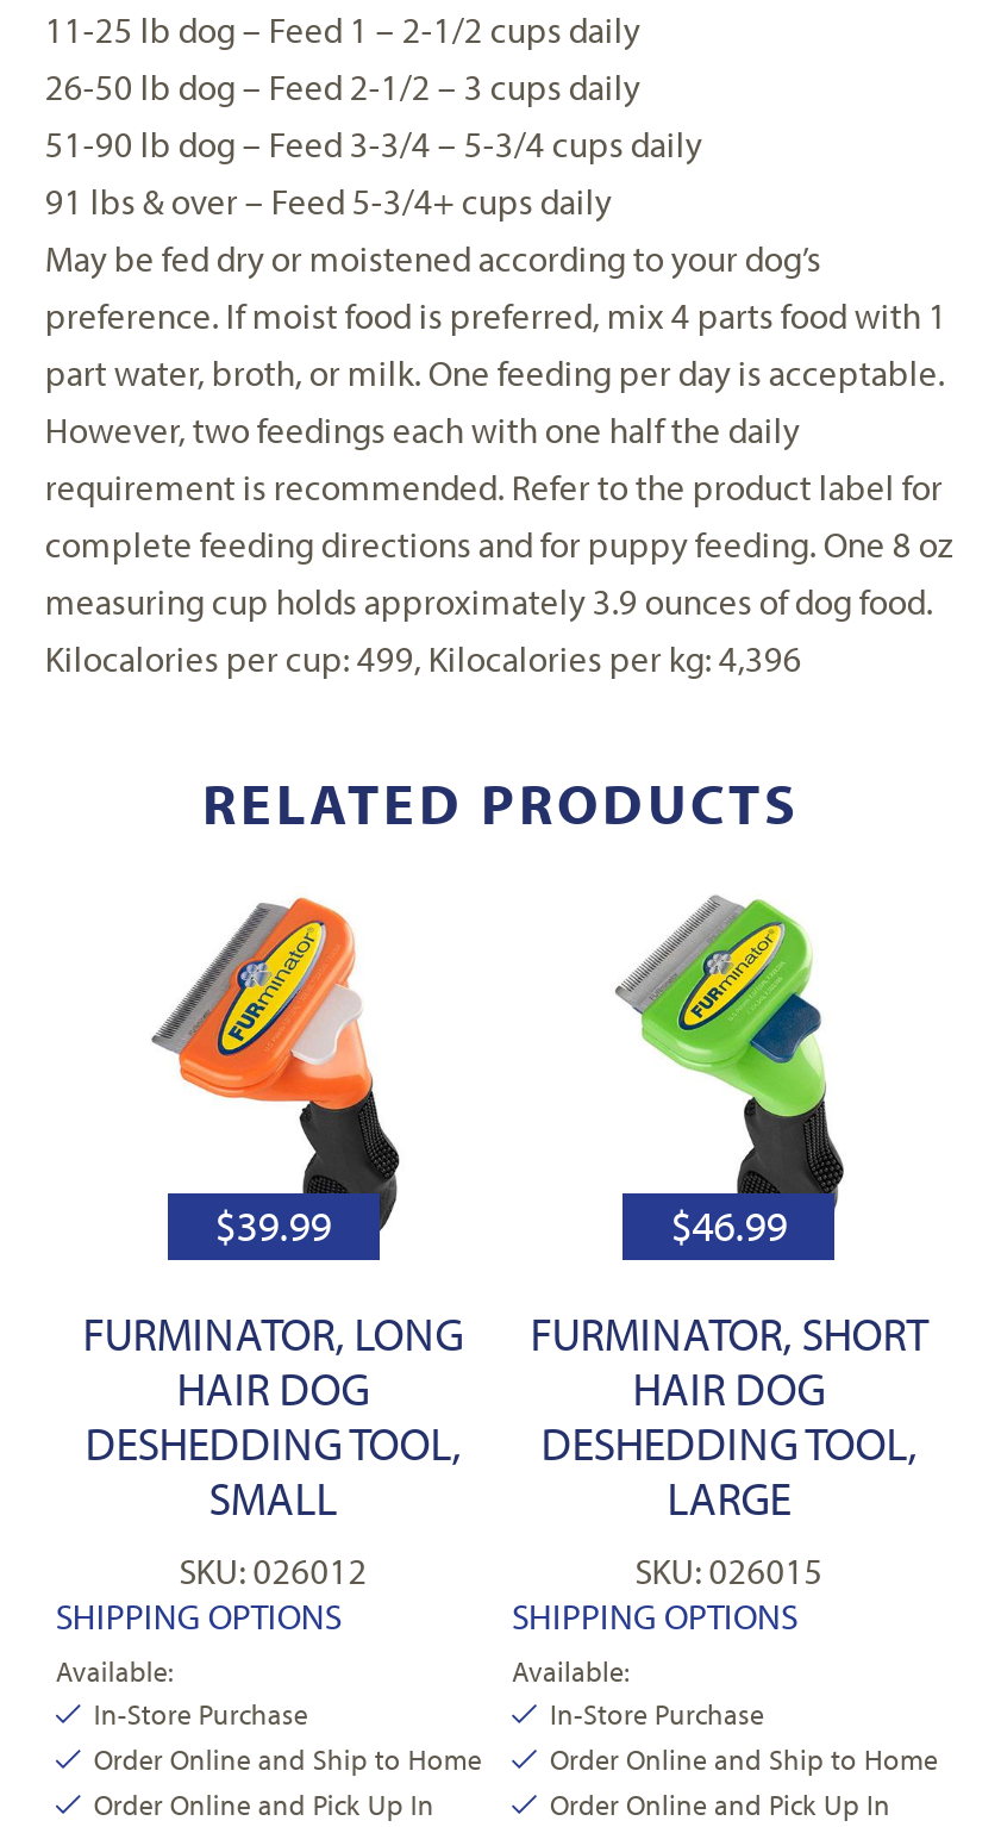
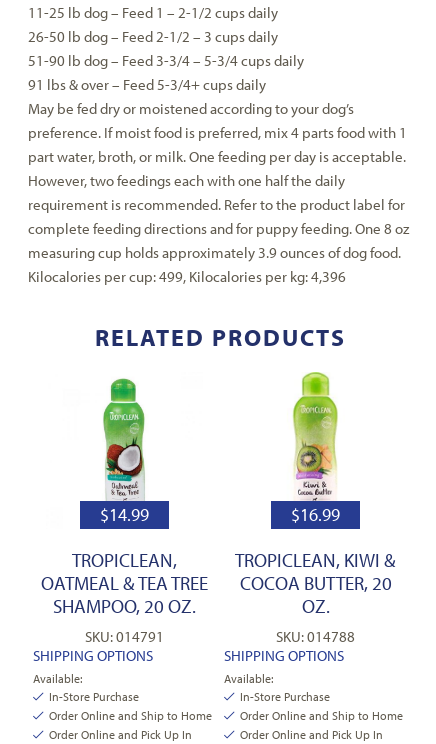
[151,896,401,1252] [image] | $39.99 -> [85,377,175,525] [image] | $14.99
[613,893,846,1252] [image] | $46.99 -> [279,371,360,525] [image] | $16.99
[83,1304,463,1592] FURMINATOR, LONG | HAIR DOG | DESHEDDING TOOL, | SMALL | SKU: 026012 -> [41,547,208,645] TROPICLEAN, | OATMEAL & TEA TREE | SHAMPOO, 20 OZ. | SKU: 014791
[530,1304,928,1592] FURMINATOR, SHORT | HAIR DOG | DESHEDDING TOOL, | LARGE | SKU: 026015 -> [235,547,396,645] TROPICLEAN, KIWI & | COCOA BUTTER, 20 | OZ. | SKU: 014788

